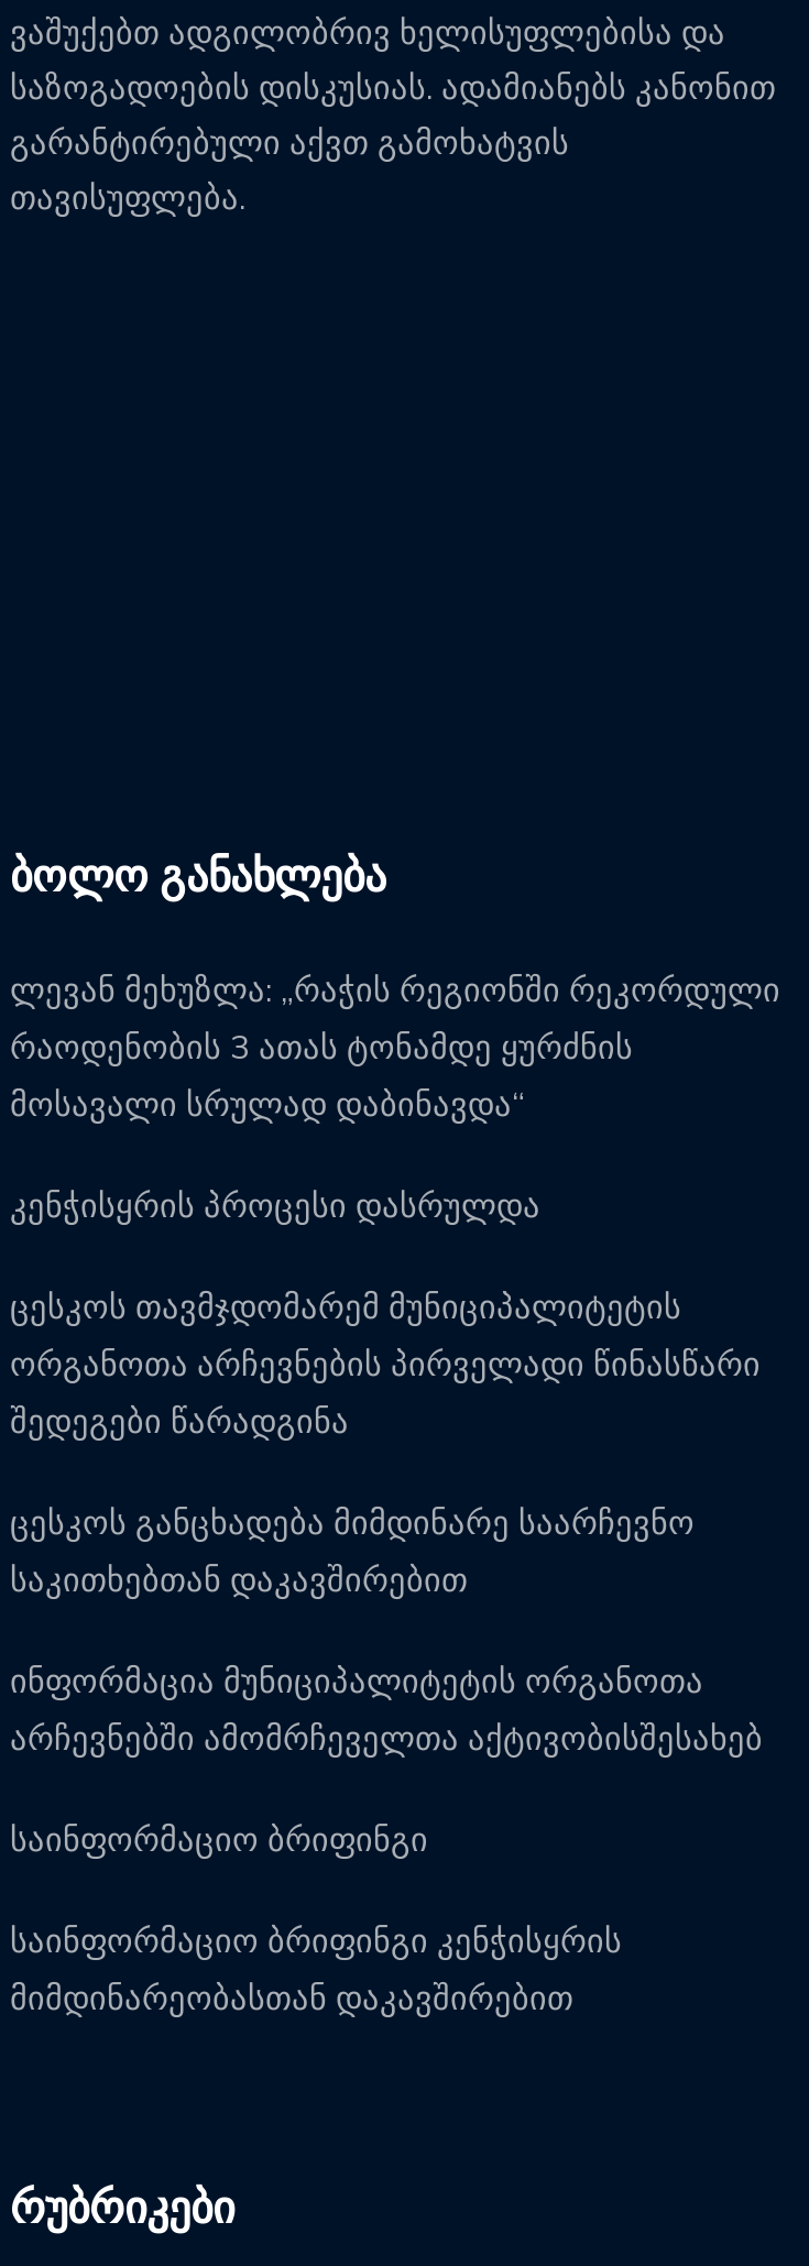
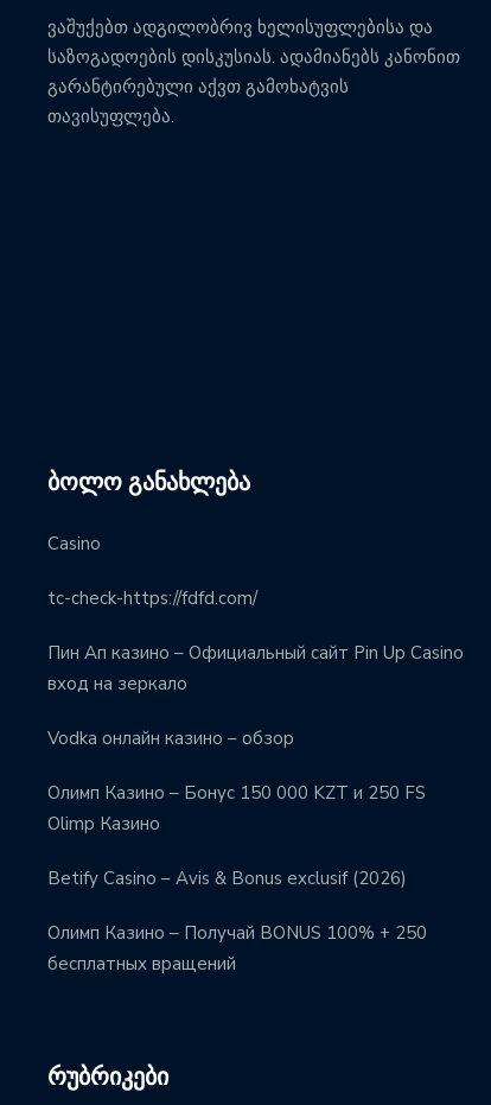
[10,967,780,1126] ლევან მეხუზლა: „რაჭის რეგიონში რეკორდული | რაოდენობის 3 ათას ტონამდე ყურძნის | მოსავალი სრულად დაბინავდა“ -> [47,532,101,555] Casino
[10,1183,540,1227] კენჭისყრის პროცესი დასრულდა -> [47,586,257,610] tc-check-https://fdfd.com/
[10,1284,761,1443] ცესკოს თავმჯდომარემ მუნიციპალიტეტის | ორგანოთა არჩევნების პირველადი წინასწარი | შედეგები წარადგინა -> [47,641,464,696] Пин Ап казино – Официальный сайт Pin Up Casino | вход на зеркало
[10,1500,695,1601] ცესკოს განცხადება მიმდინარე საარჩევნო | საკითხებთან დაკავშირებით -> [47,726,294,750] Vodka онлайн казино – обзор
[10,1659,763,1760] ინფორმაცია მუნიციპალიტეტის ორგანოთა | არჩევნებში ამომრჩეველთა აქტივობისშესახებ -> [47,781,426,836] Олимп Казино – Бонус 150 000 KZT и 250 FS | Olimp Казино
[10,1817,428,1861] საინფორმაციო ბრიფინგი -> [47,866,407,890] Betify Casino – Avis & Bonus exclusif (2026)
[10,1918,622,2019] საინფორმაციო ბრიფინგი კენჭისყრის | მიმდინარეობასთან დაკავშირებით -> [47,921,427,976] Олимп Казино – Получай BONUS 100% + 250 | бесплатных вращений

